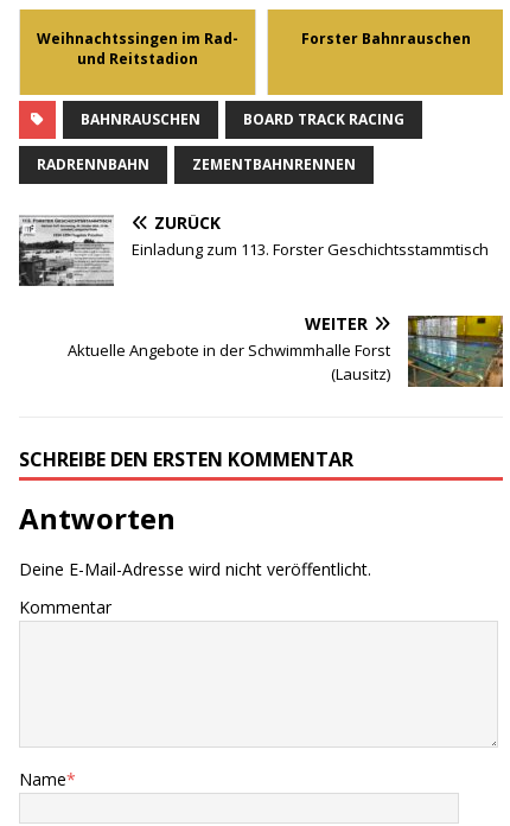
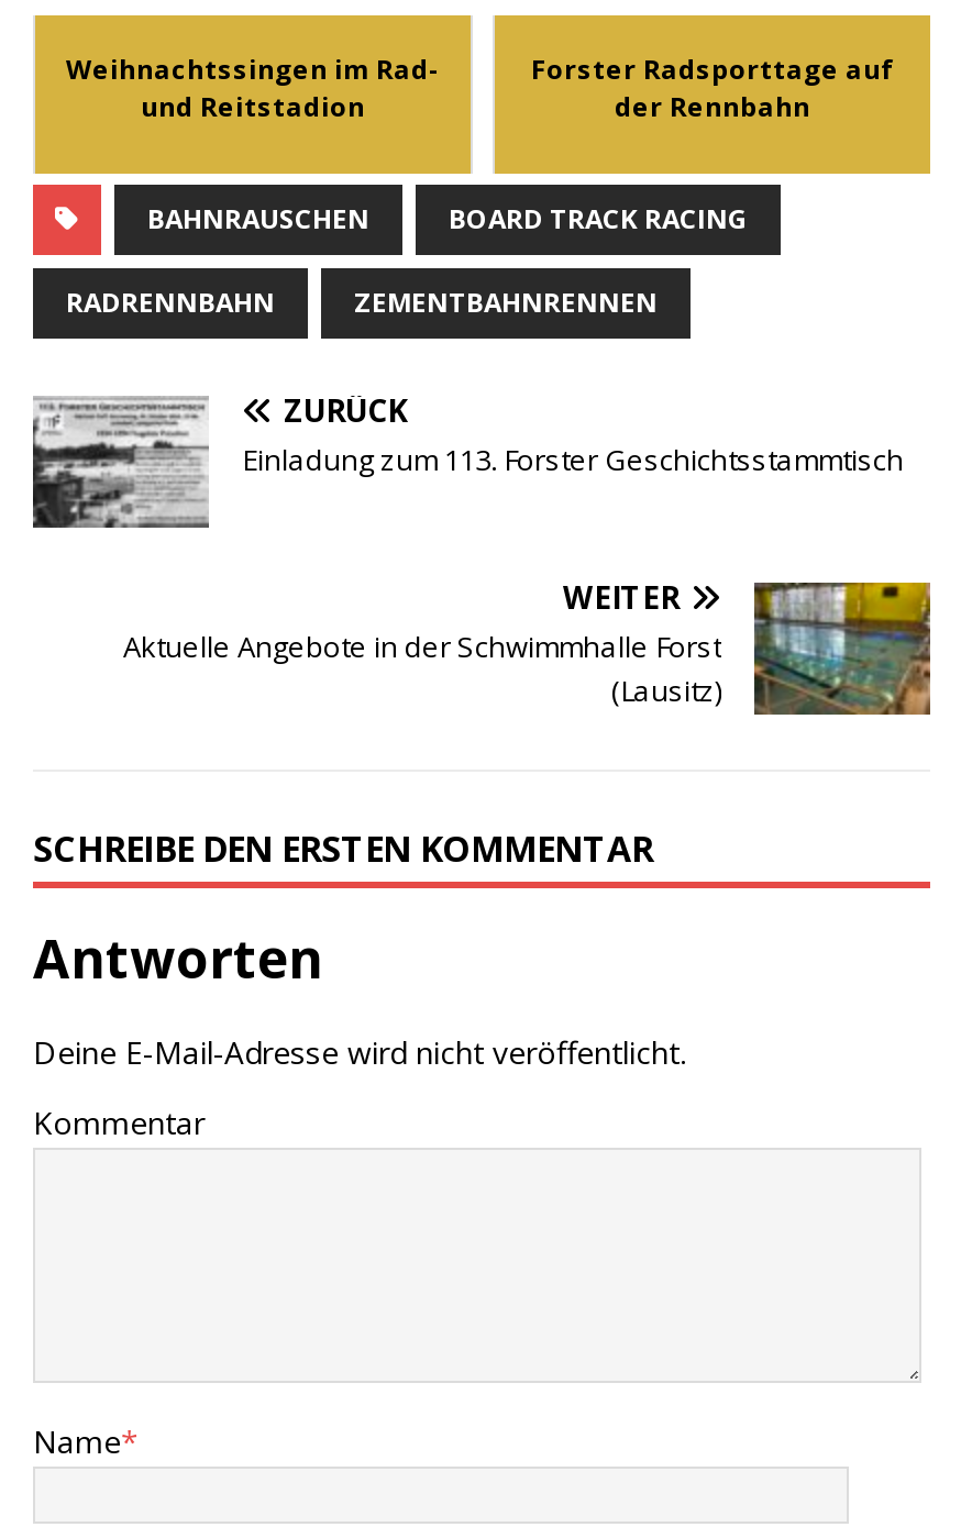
[301,29,470,49] Forster Bahnrauschen -> [531,52,894,126] Forster Radsporttage auf | der Rennbahn

